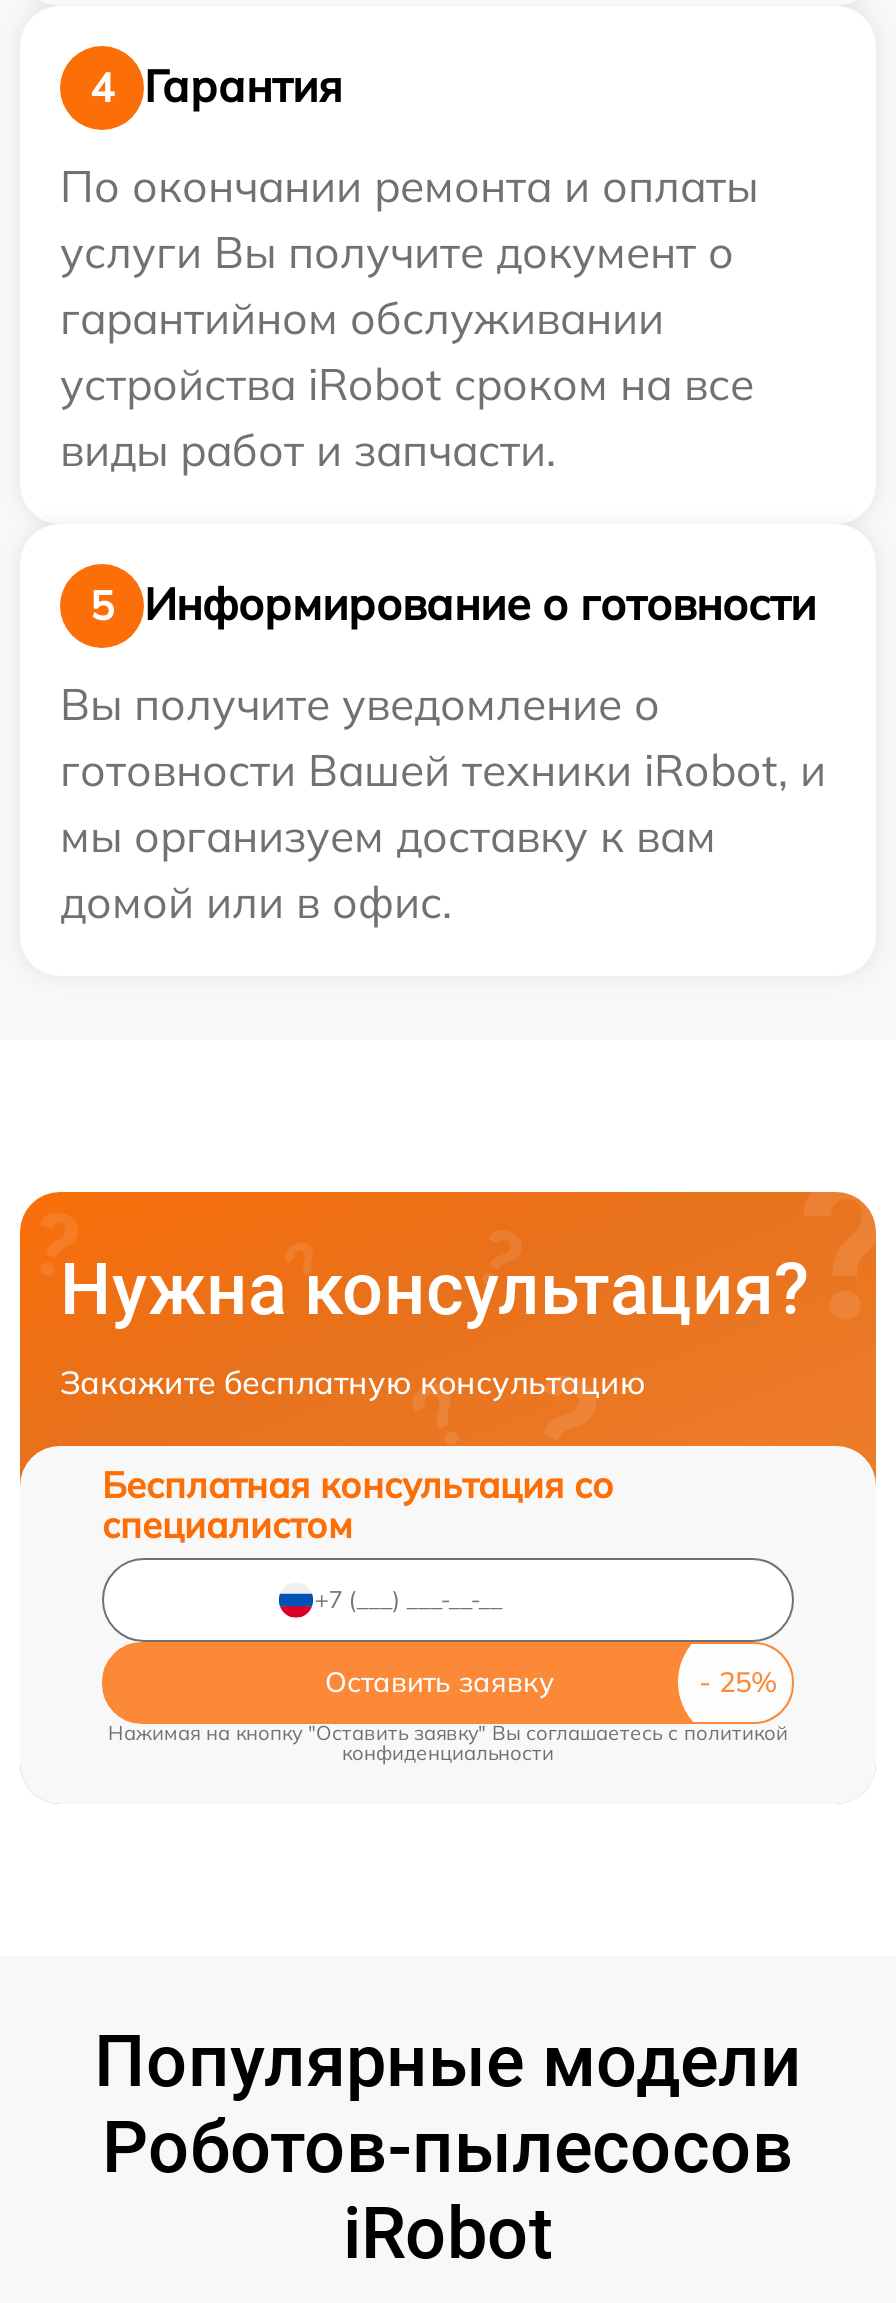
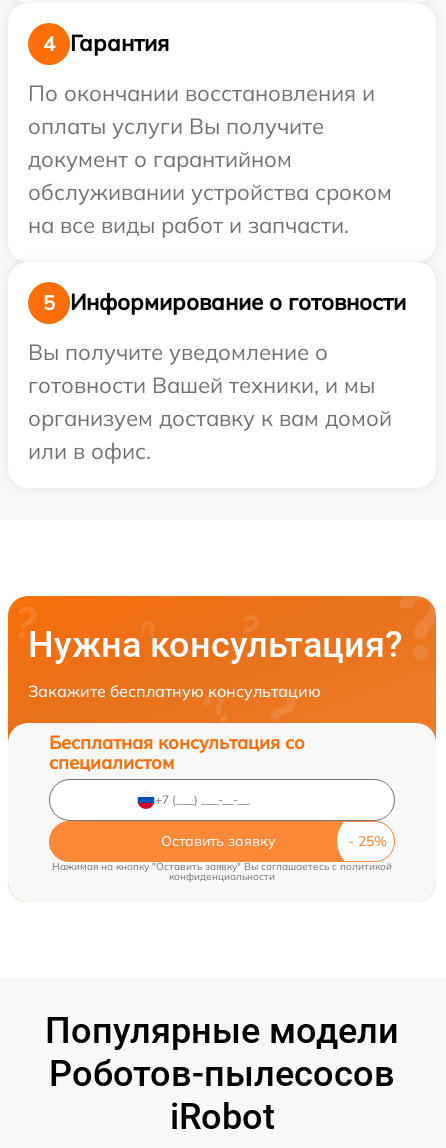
[60,157,758,477] По окончании ремонта и оплаты | услуги Вы получите документ о | гарантийном обслуживании | устройства iRobot сроком на все | виды работ и запчасти. -> [28,79,392,239] По окончании восстановления и | оплаты услуги Вы получите | документ о гарантийном | обслуживании устройства сроком | на все виды работ и запчасти.
[60,741,826,929] готовности Вашей техники iRobot, и | мы организуем доставку к вам | домой или в офис. -> [28,371,392,465] готовности Вашей техники, и мы | организуем доставку к вам домой | или в офис.

